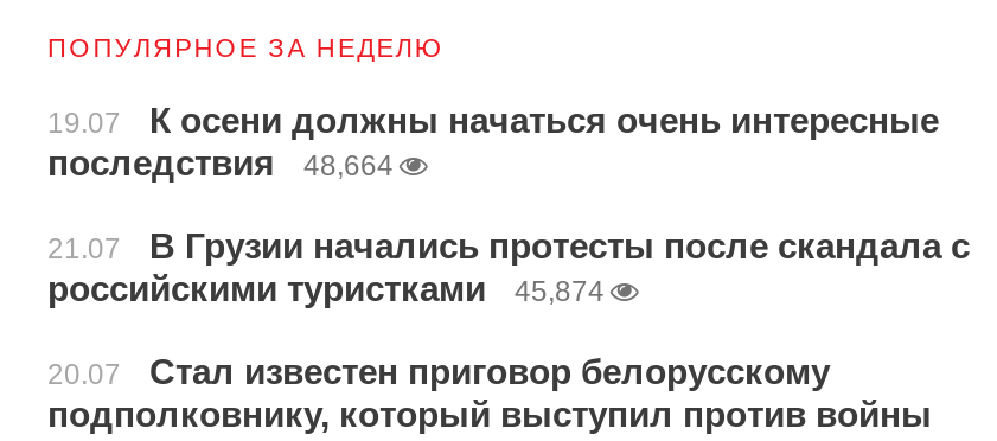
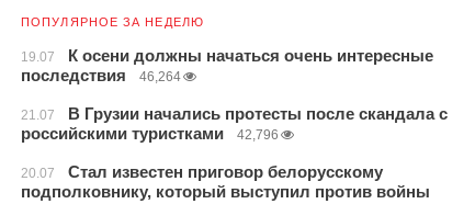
[47,142,394,183] последствия 48,664 -> [21,66,181,84] последствия 46,264
[47,268,605,308] российскими туристками 45,874 -> [21,124,279,143] российскими туристками 42,796

